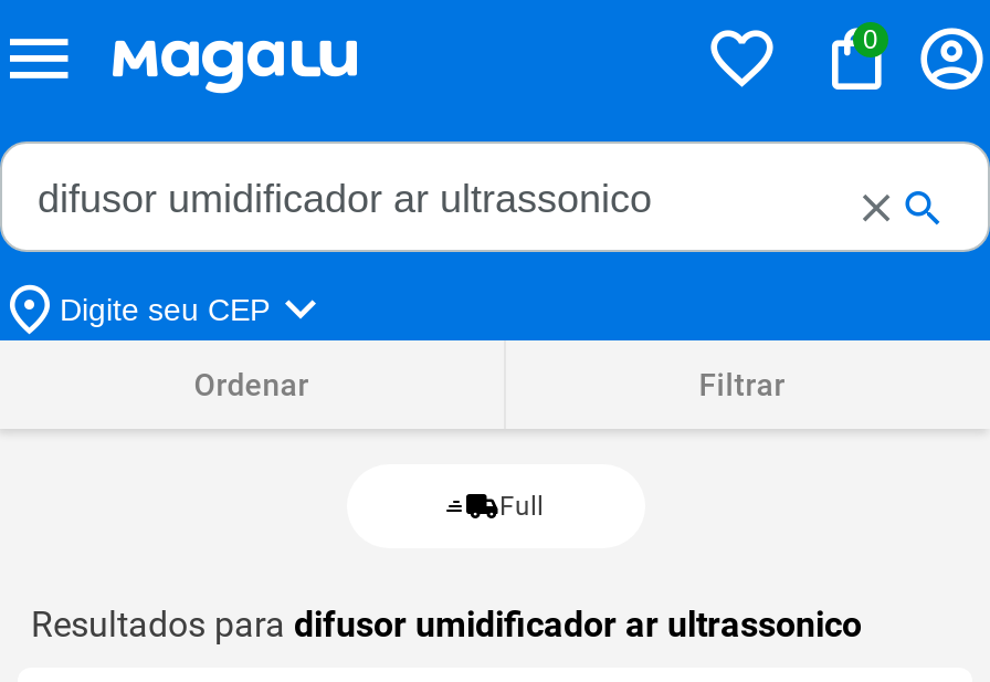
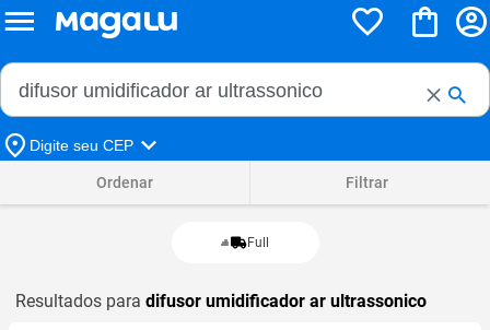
[863,24,878,55] 0 -> none

